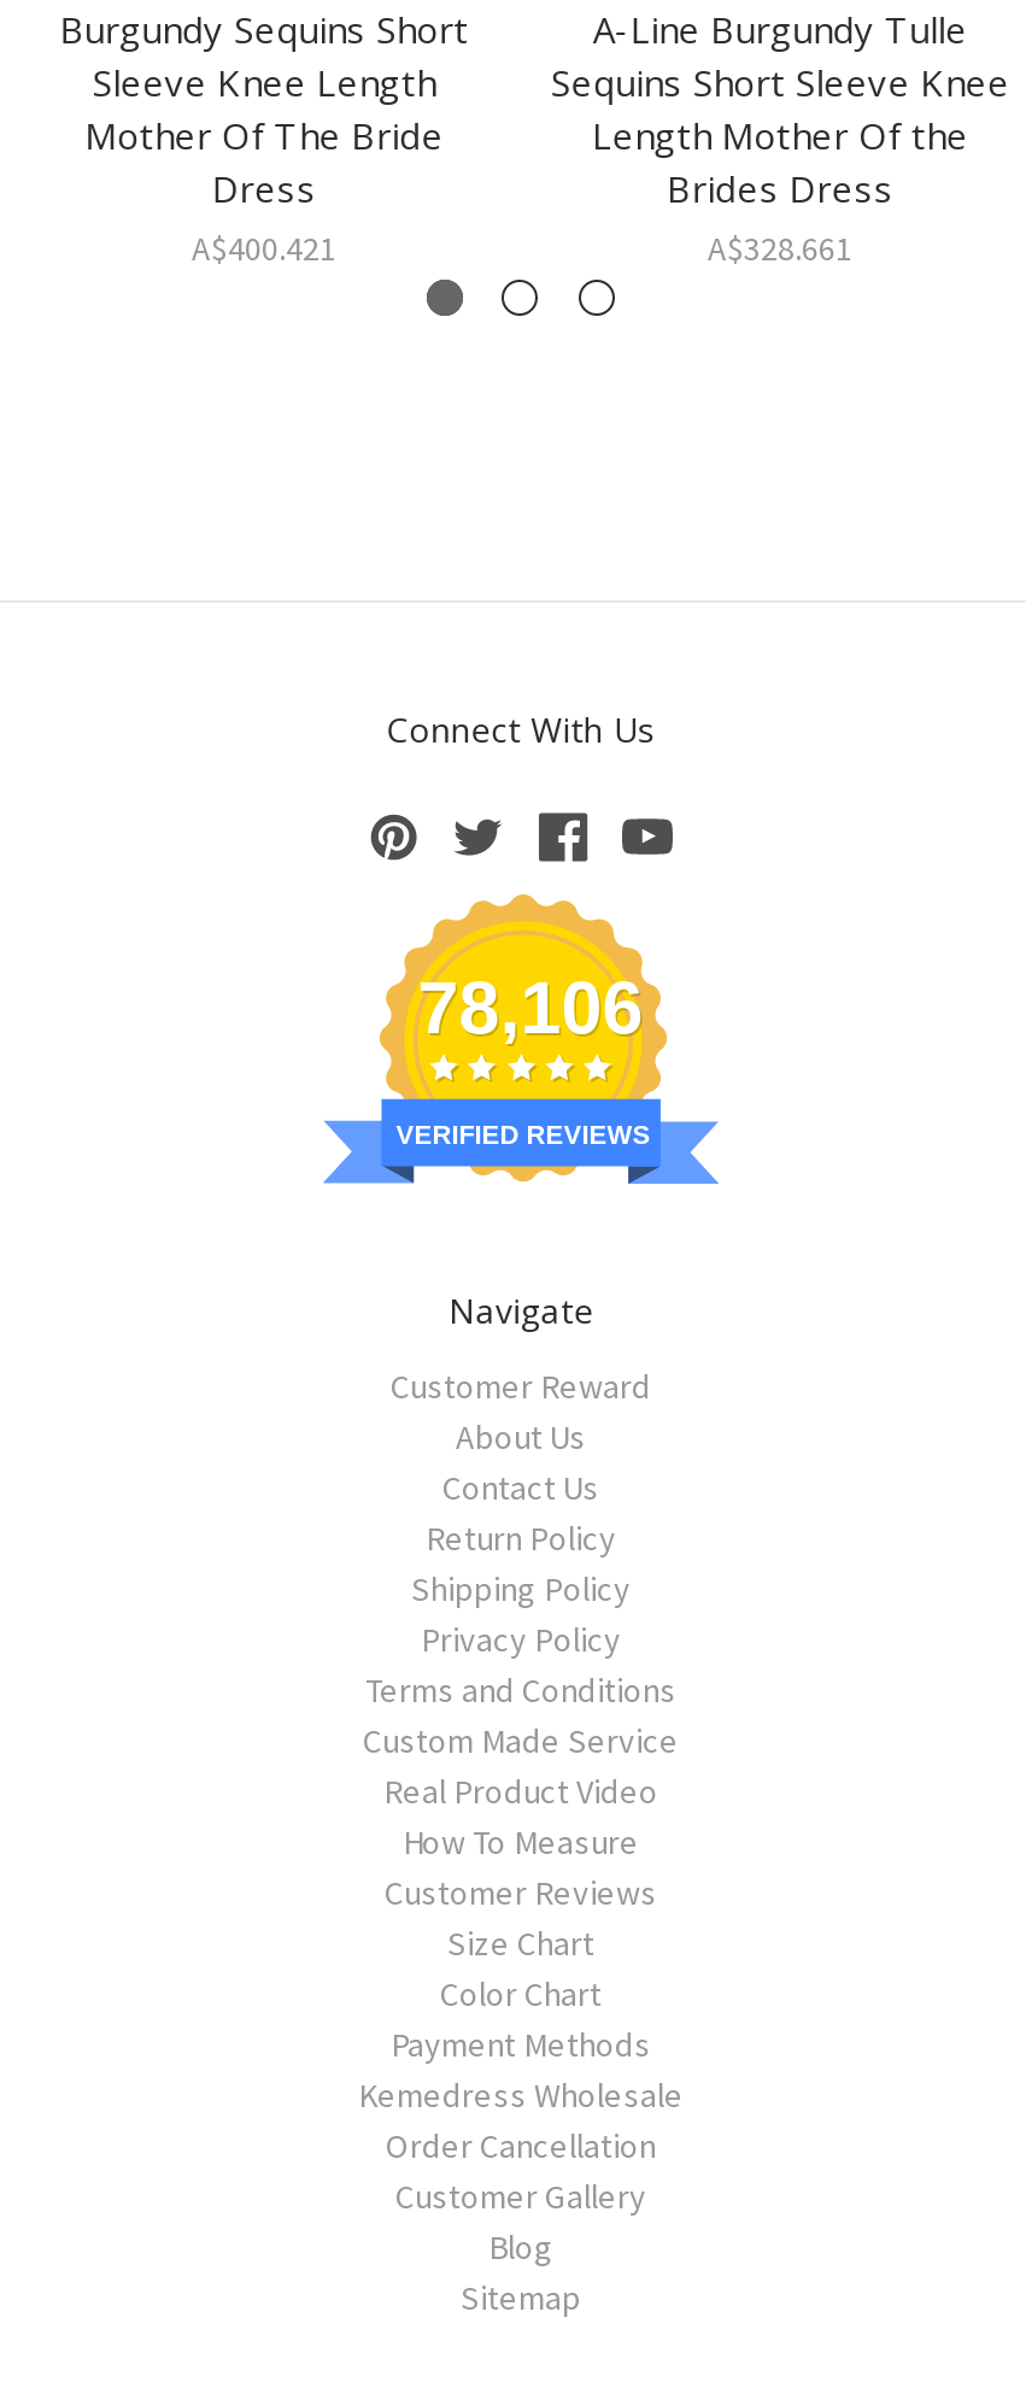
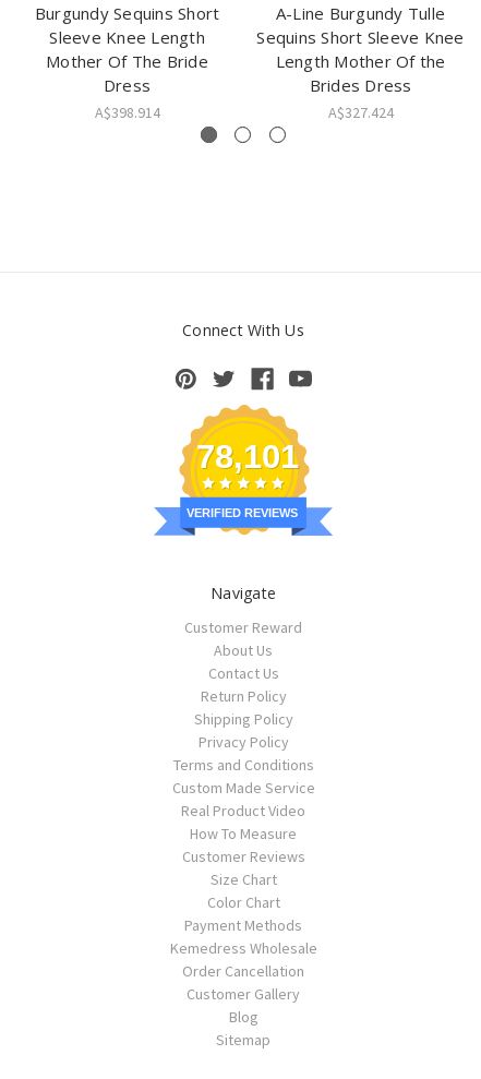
[192,228,336,271] A$400.421 -> [94,103,160,123] A$398.914
[708,228,852,271] A$328.661 -> [328,103,393,123] A$327.424
[416,967,642,1050] 78,106 -> [196,437,299,476] 78,101

